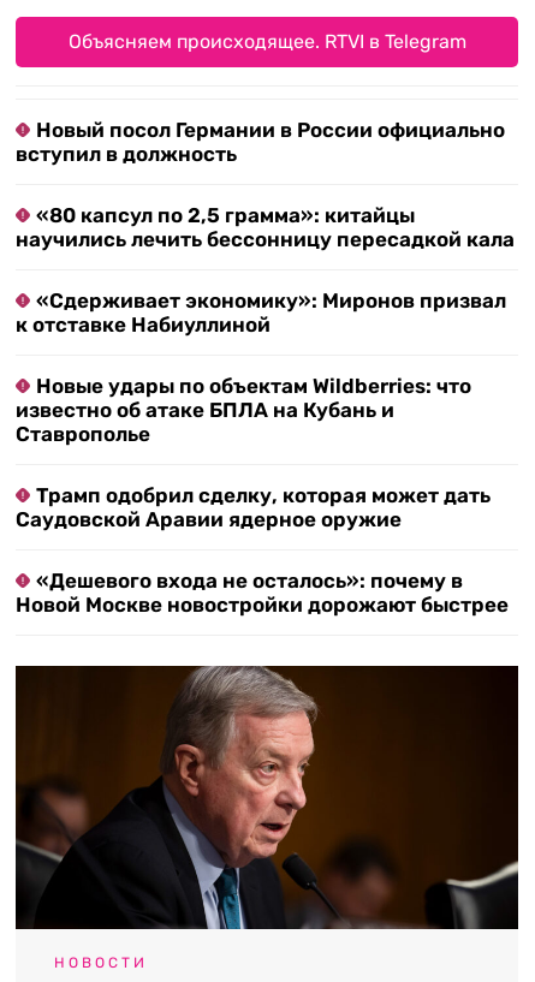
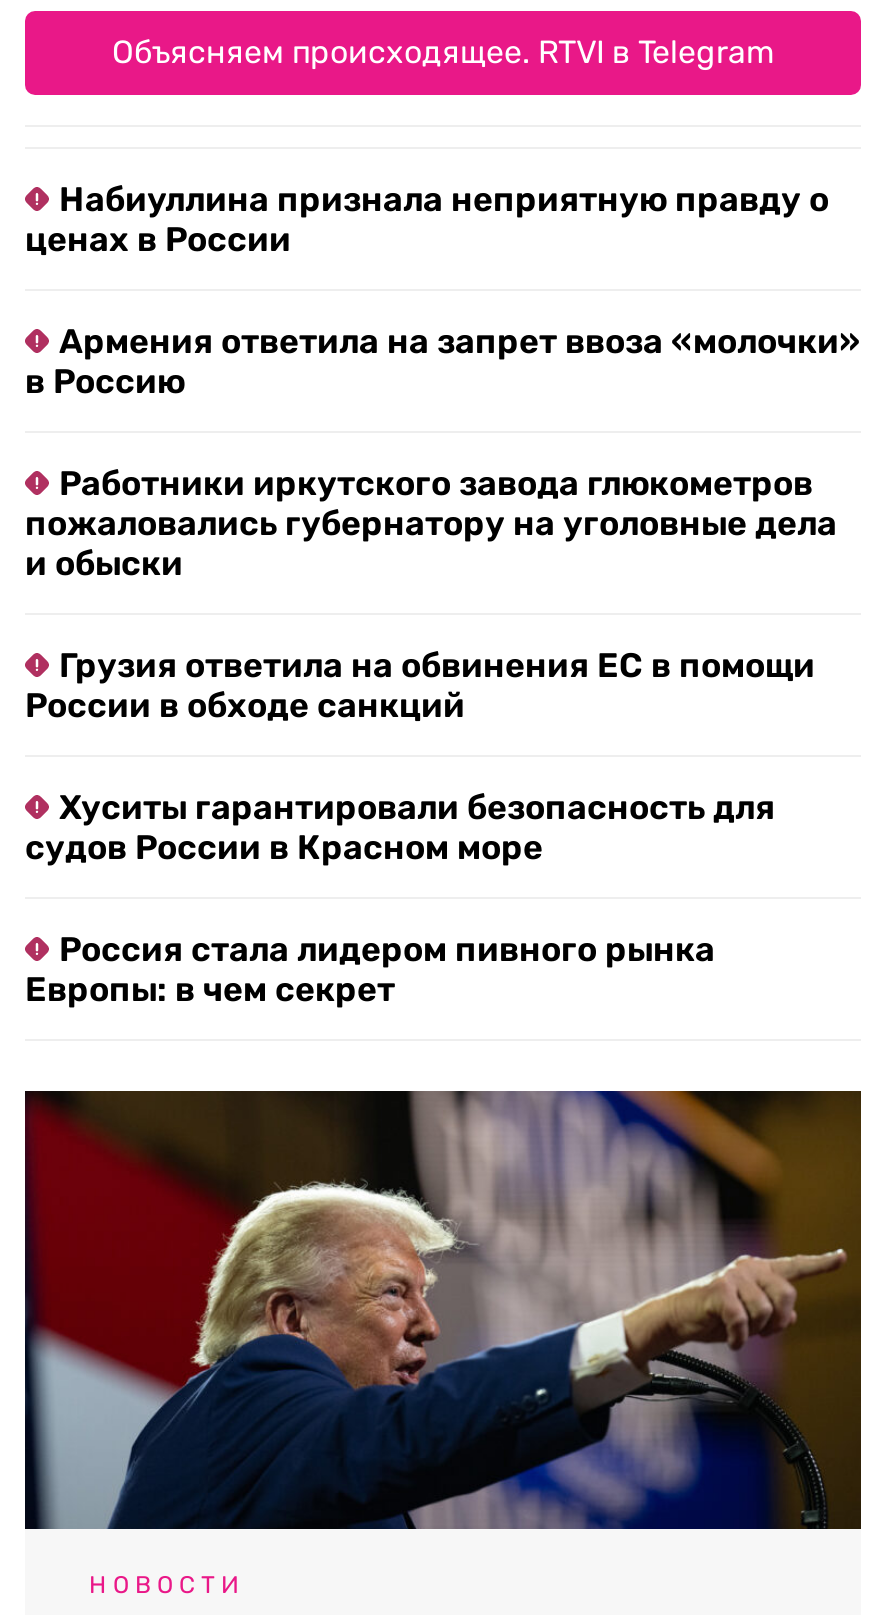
[16,117,505,166] Новый посол Германии в России официально | вступил в должность -> [25,178,829,258] Набиуллина признала неприятную правду о | ценах в России
[16,203,515,251] «80 капсул по 2,5 грамма»: китайцы | научились лечить бессонницу пересадкой кала -> [25,320,861,400] Армения ответила на запрет ввоза «молочки» | в Россию
[16,288,506,336] «Сдерживает экономику»: Миронов призвал | к отставке Набиуллиной -> [25,462,837,582] Работники иркутского завода глюкометров | пожаловались губернатору на уголовные дела | и обыски
[16,373,471,446] Новые удары по объектам Wildberries: что | известно об атаке БПЛА на Кубань и | Ставрополье -> [25,644,815,724] Грузия ответила на обвинения ЕС в помощи | России в обходе санкций
[16,483,491,531] Трамп одобрил сделку, которая может дать | Саудовской Аравии ядерное оружие -> [25,786,775,866] Хуситы гарантировали безопасность для | судов России в Красном море
[16,568,509,616] «Дешевого входа не осталось»: почему в | Новой Москве новостройки дорожают быстрее -> [25,928,715,1008] Россия стала лидером пивного рынка | Европы: в чем секрет
[16,665,518,930] [image] -> [25,1089,861,1531] [image]

